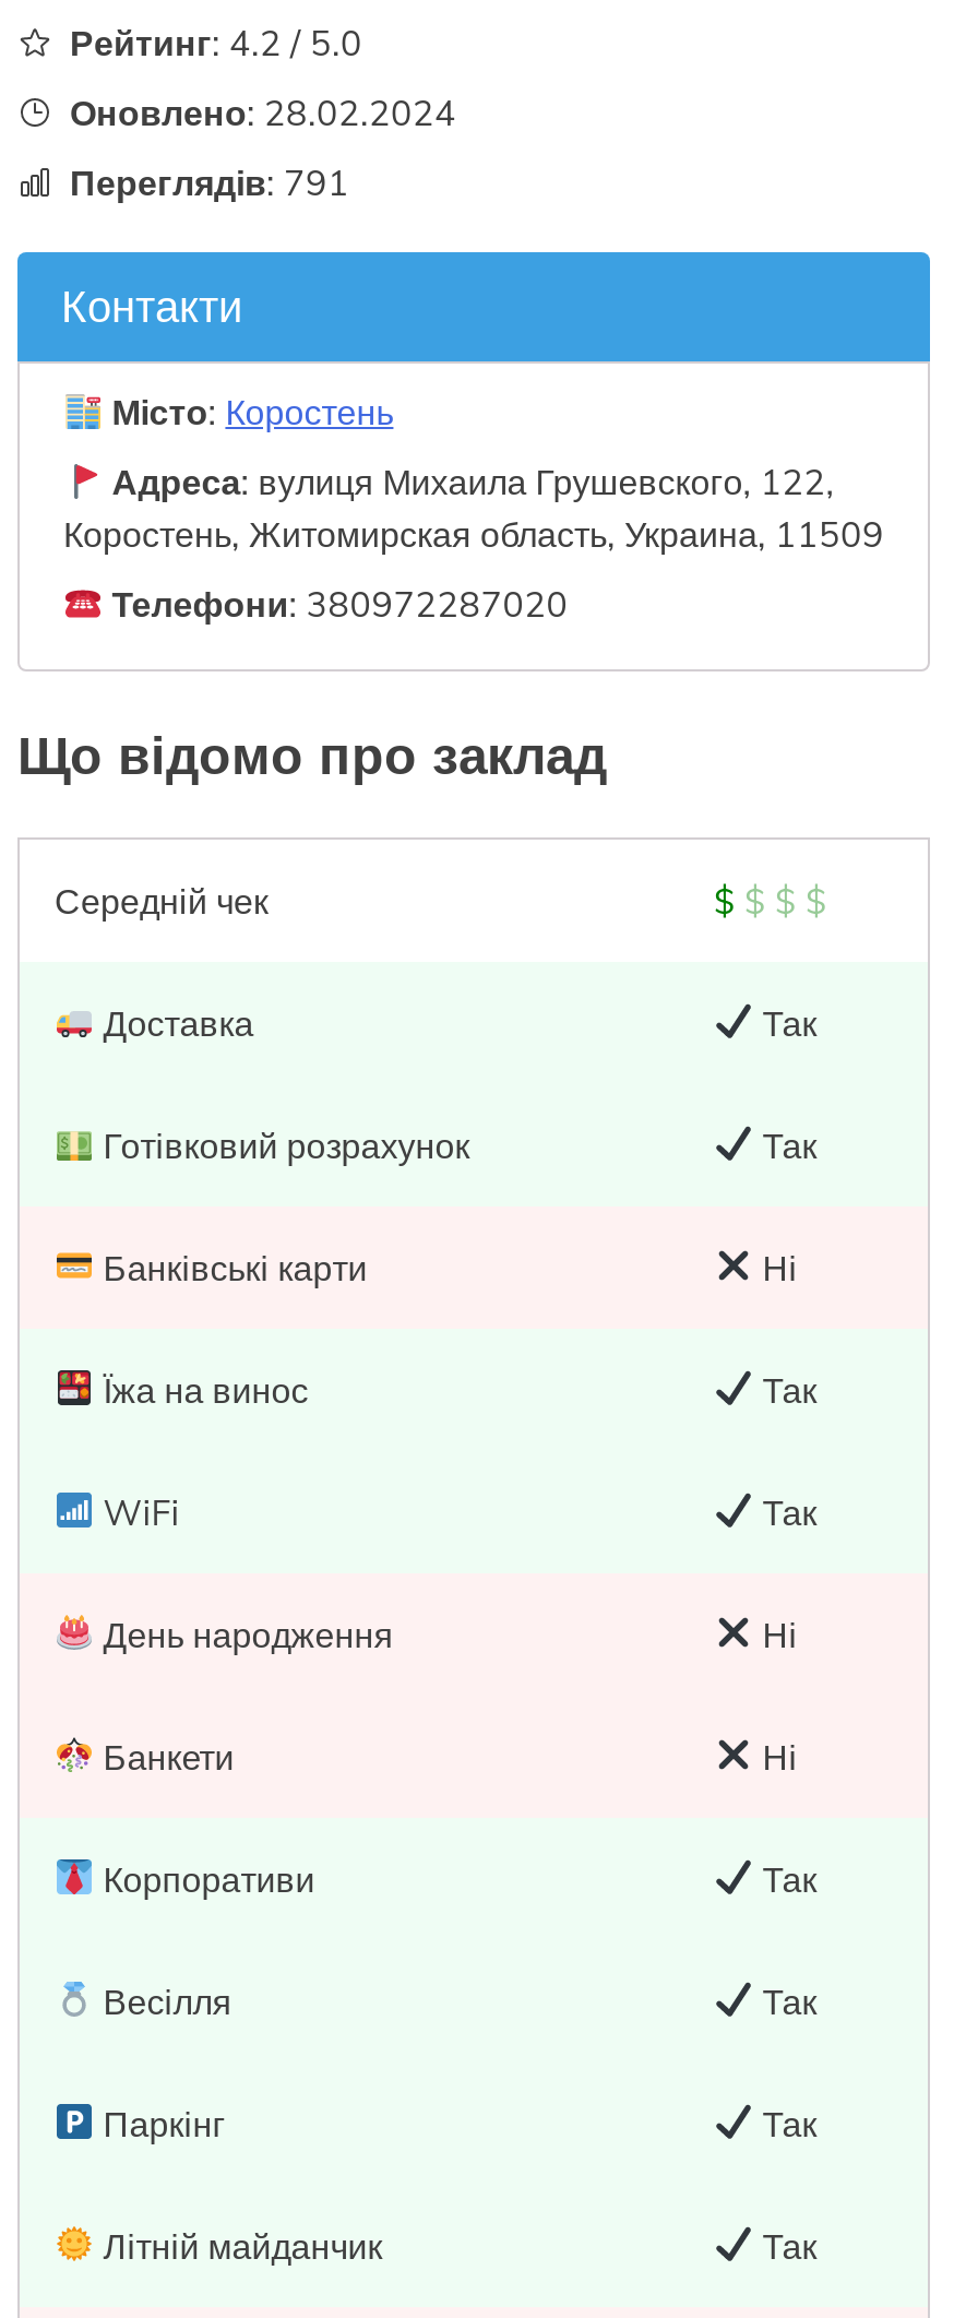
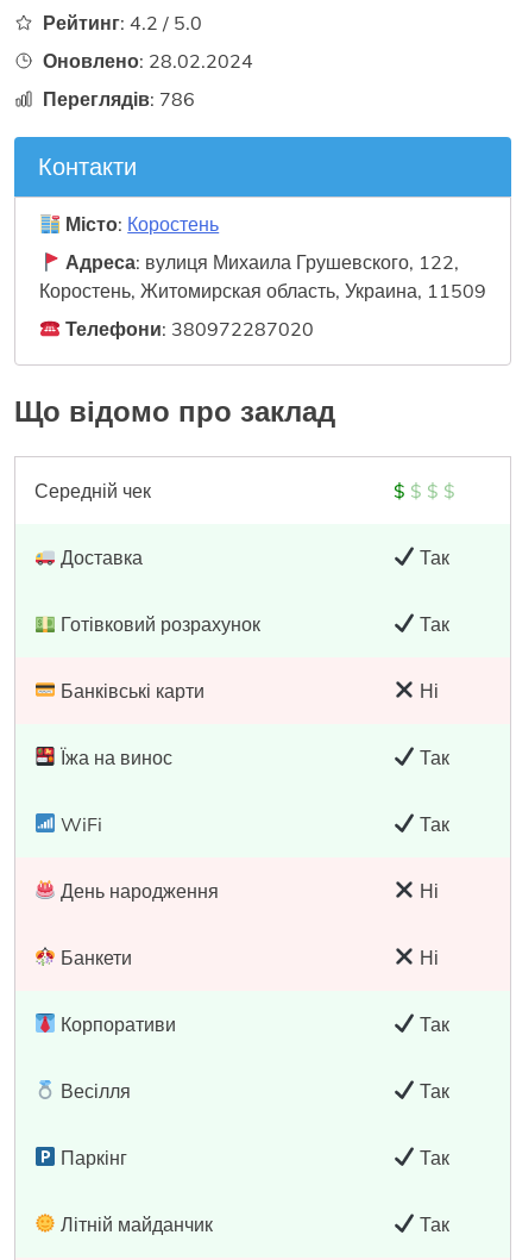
[70,161,349,204] Переглядів: 791 -> [43,87,195,111] Переглядів: 786

